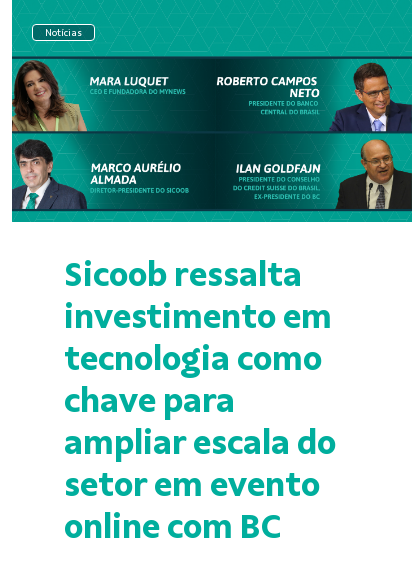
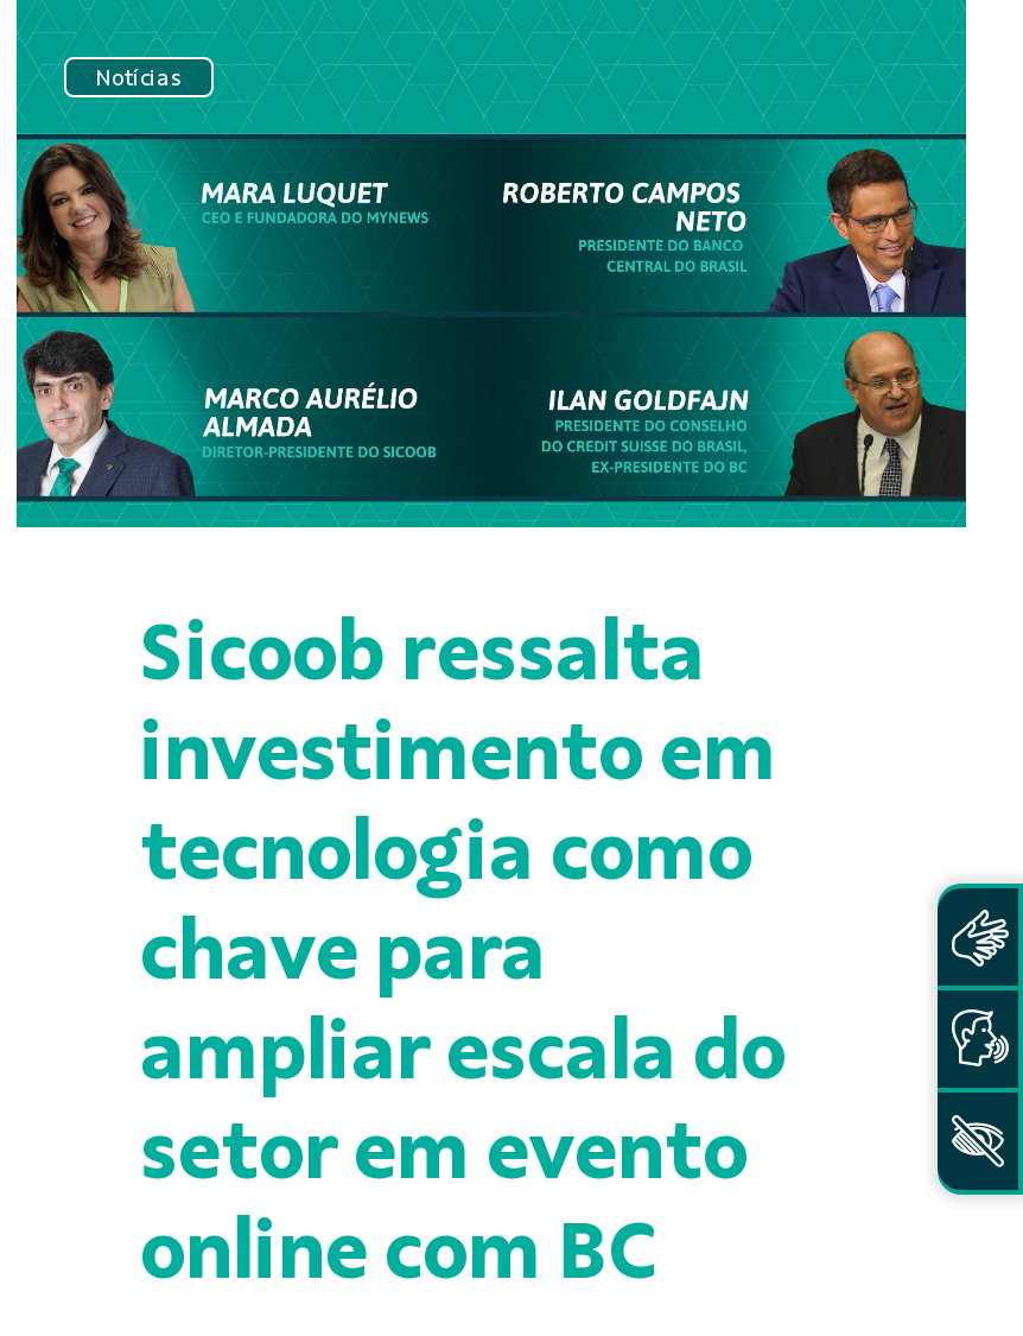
none -> [933,879,1016,1199] [image]

